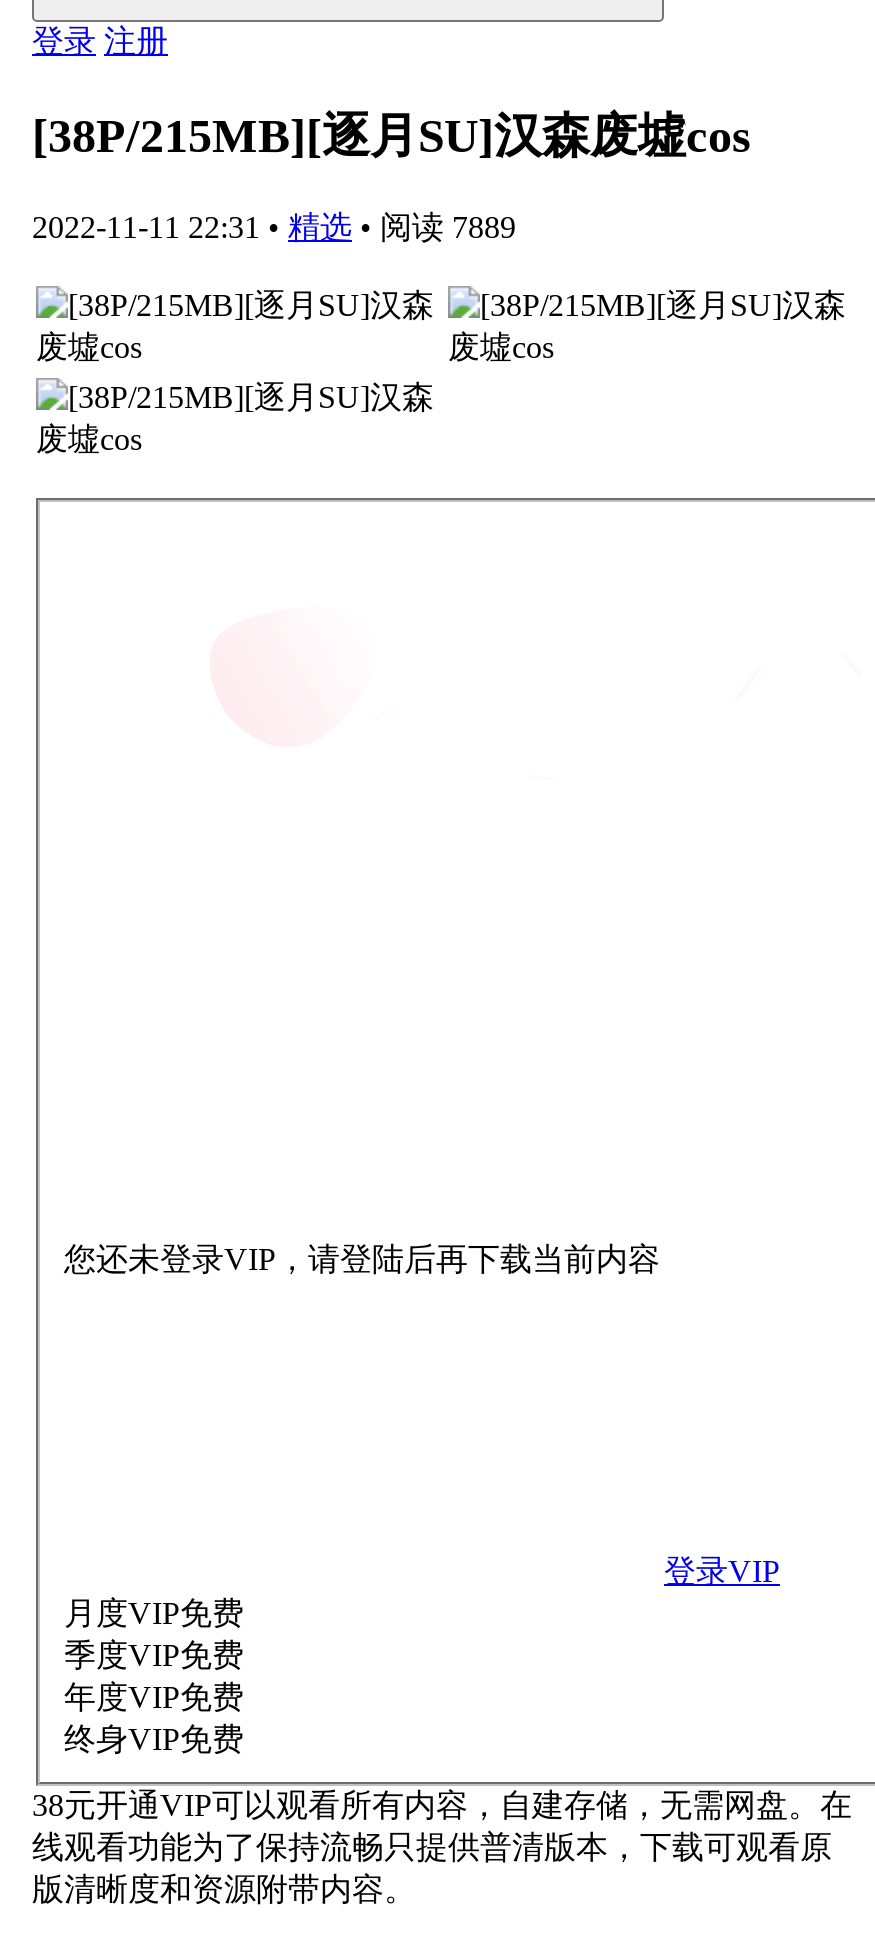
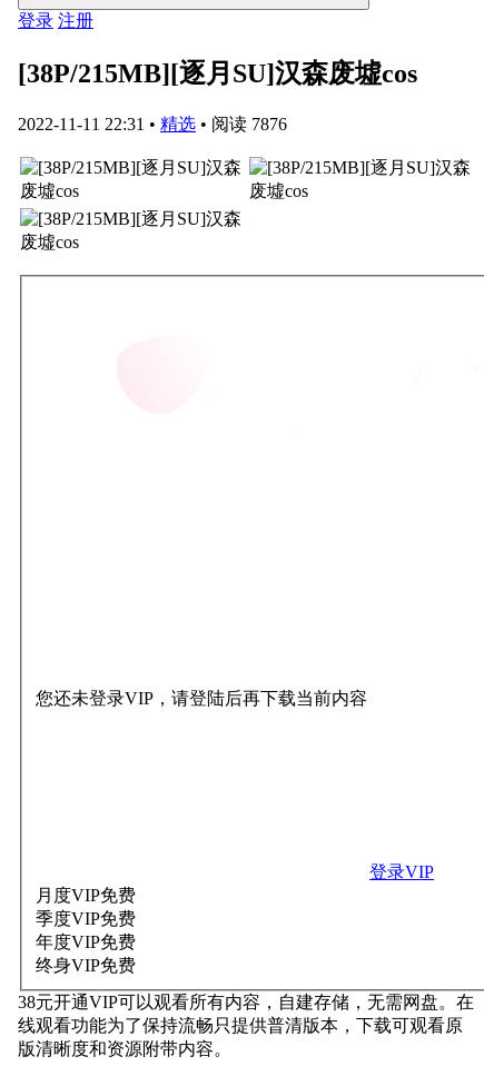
[32,210,516,244] 2022-11-11 22:31 • 精选 • 阅读 7889 -> [18,114,287,133] 2022-11-11 22:31 • 精选 • 阅读 7876

